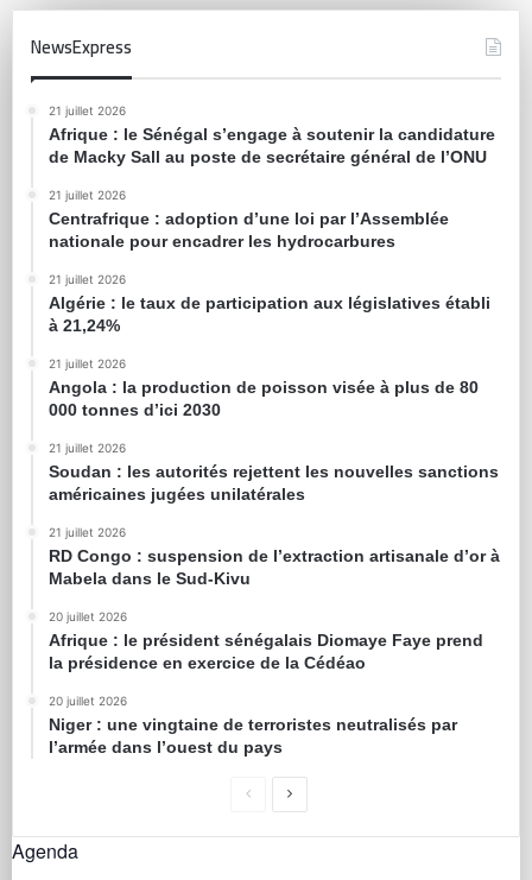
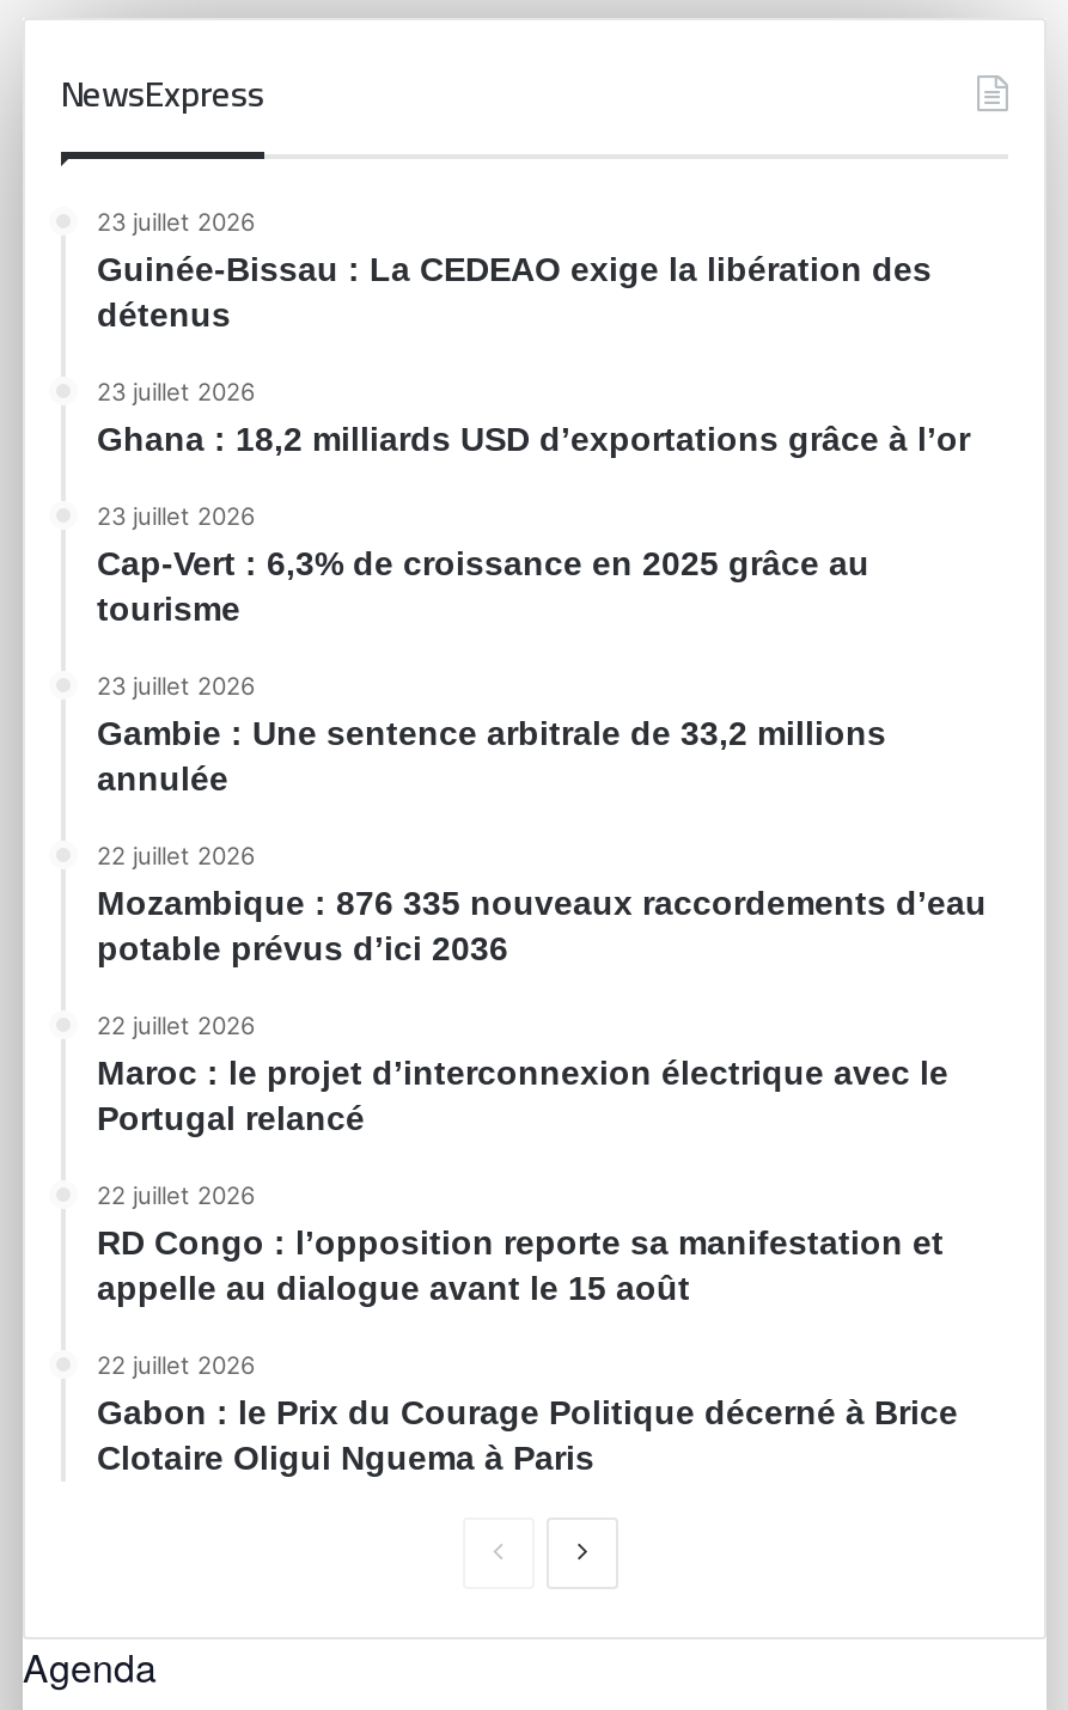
[49,104,495,166] 21 juillet 2026 | Afrique : le Sénégal s’engage à soutenir la candidature | de Macky Sall au poste de secrétaire général de l’ONU -> [97,207,932,334] 23 juillet 2026 | Guinée-Bissau : La CEDEAO exige la libération des | détenus
[49,188,449,251] 21 juillet 2026 | Centrafrique : adoption d’une loi par l’Assemblée | nationale pour encadrer les hydrocarbures -> [97,377,970,458] 23 juillet 2026 | Ghana : 18,2 milliards USD d’exportations grâce à l’or
[49,272,490,335] 21 juillet 2026 | Algérie : le taux de participation aux législatives établi | à 21,24% -> [97,502,869,628] 23 juillet 2026 | Cap-Vert : 6,3% de croissance en 2025 grâce au | tourisme
[49,357,479,419] 21 juillet 2026 | Angola : la production de poisson visée à plus de 80 | 000 tonnes d’ici 2030 -> [97,671,886,798] 23 juillet 2026 | Gambie : Une sentence arbitrale de 33,2 millions | annulée
[49,441,499,504] 21 juillet 2026 | Soudan : les autorités rejettent les nouvelles sanctions | américaines jugées unilatérales -> [97,841,987,968] 22 juillet 2026 | Mozambique : 876 335 nouveaux raccordements d’eau | potable prévus d’ici 2036
[49,525,500,588] 21 juillet 2026 | RD Congo : suspension de l’extraction artisanale d’or à | Mabela dans le Sud-Kivu -> [97,1011,948,1138] 22 juillet 2026 | Maroc : le projet d’interconnexion électrique avec le | Portugal relancé
[49,609,483,672] 20 juillet 2026 | Afrique : le président sénégalais Diomaye Faye prend | la présidence en exercice de la Cédéao -> [97,1181,944,1307] 22 juillet 2026 | RD Congo : l’opposition reporte sa manifestation et | appelle au dialogue avant le 15 août
[49,694,457,757] 20 juillet 2026 | Niger : une vingtaine de terroristes neutralisés par | l’armée dans l’ouest du pays -> [97,1351,958,1477] 22 juillet 2026 | Gabon : le Prix du Courage Politique décerné à Brice | Clotaire Oligui Nguema à Paris

